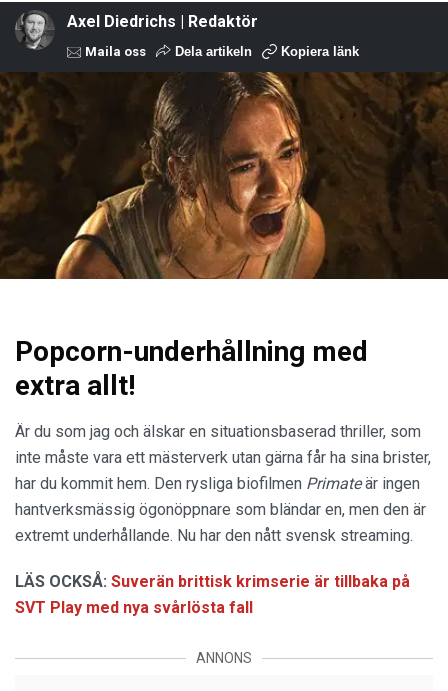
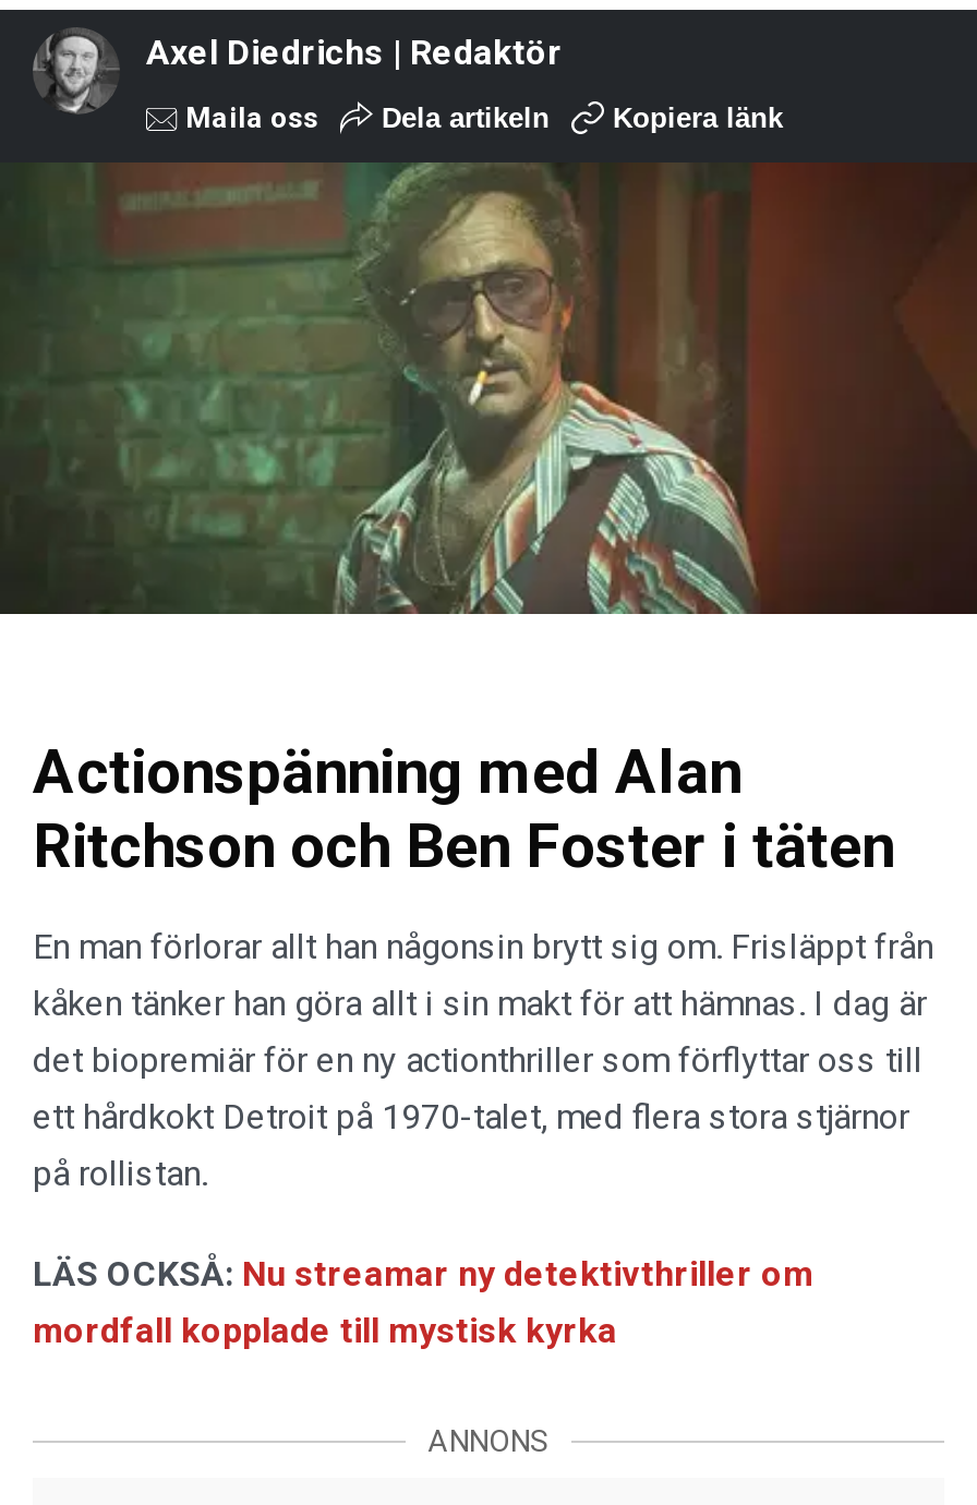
[3,72,445,280] [image] -> [7,160,970,616] [image]
[15,335,368,402] Popcorn-underhållning med | extra allt! -> [33,737,894,883] Actionspänning med Alan | Ritchson och Ben Foster i täten
[15,422,431,545] Är du som jag och älskar en situationsbaserad thriller, som | inte måste vara ett mästerverk utan gärna får ha sina brister, | har du kommit hem. Den rysliga biofilmen Primate är ingen | hantverksmässig ögonöppnare som bländar en, men den är | extremt underhållande. Nu har den nått svensk streaming. -> [33,927,933,1195] En man förlorar allt han någonsin brytt sig om. Frisläppt från | kåken tänker han göra allt i sin makt för att hämnas. I dag är | det biopremiär för en ny actionthriller som förflyttar oss till | ett hårdkokt Detroit på 1970-talet, med flera stora stjärnor | på rollistan.
[15,572,410,617] LÄS OCKSÅ: Suverän brittisk krimserie är tillbaka på | SVT Play med nya svårlösta fall -> [33,1254,813,1352] LÄS OCKSÅ: Nu streamar ny detektivthriller om | mordfall kopplade till mystisk kyrka

